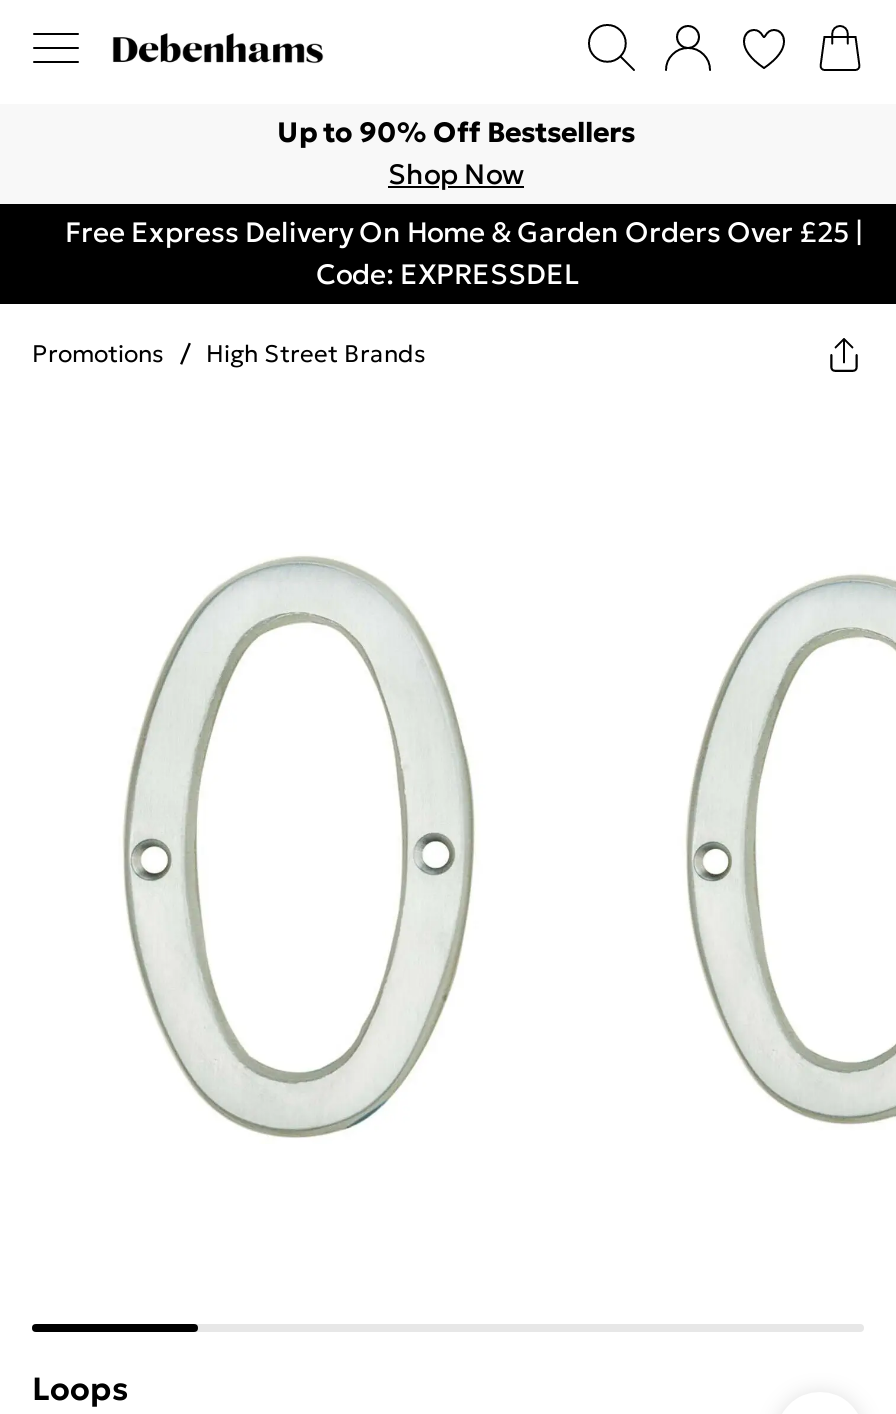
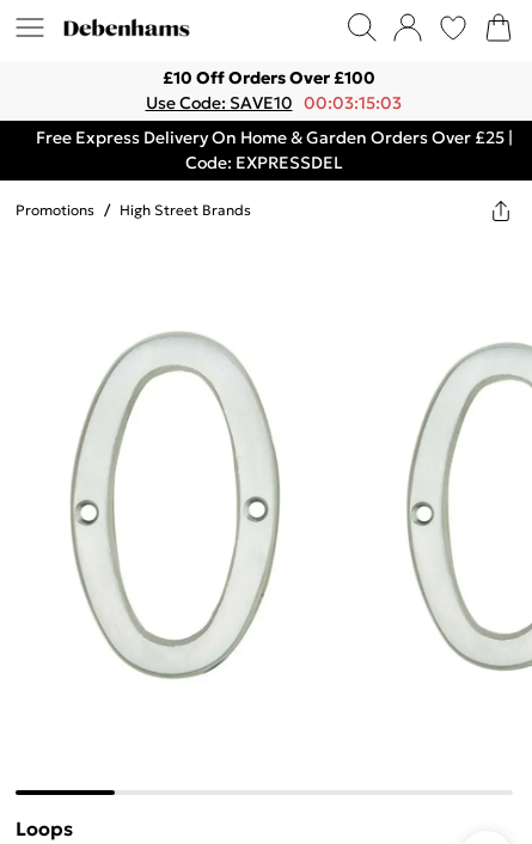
[277,114,635,192] Up to 90% Off Bestsellers | Shop Now -> [145,67,401,114] £10 Off Orders Over £100 | Use Code: SAVE10 00:03:15:03

